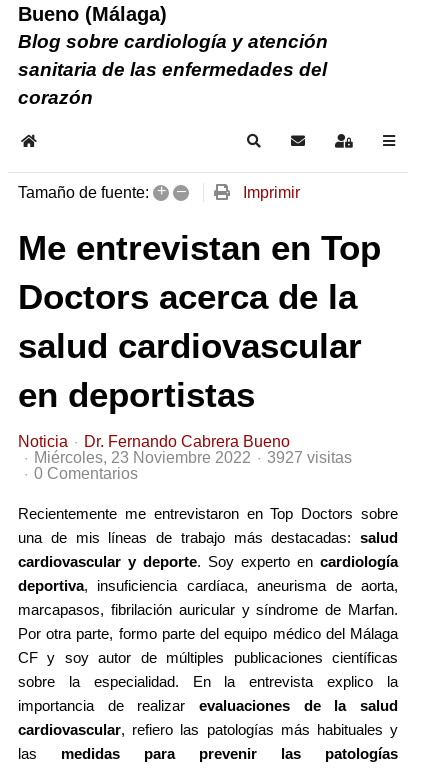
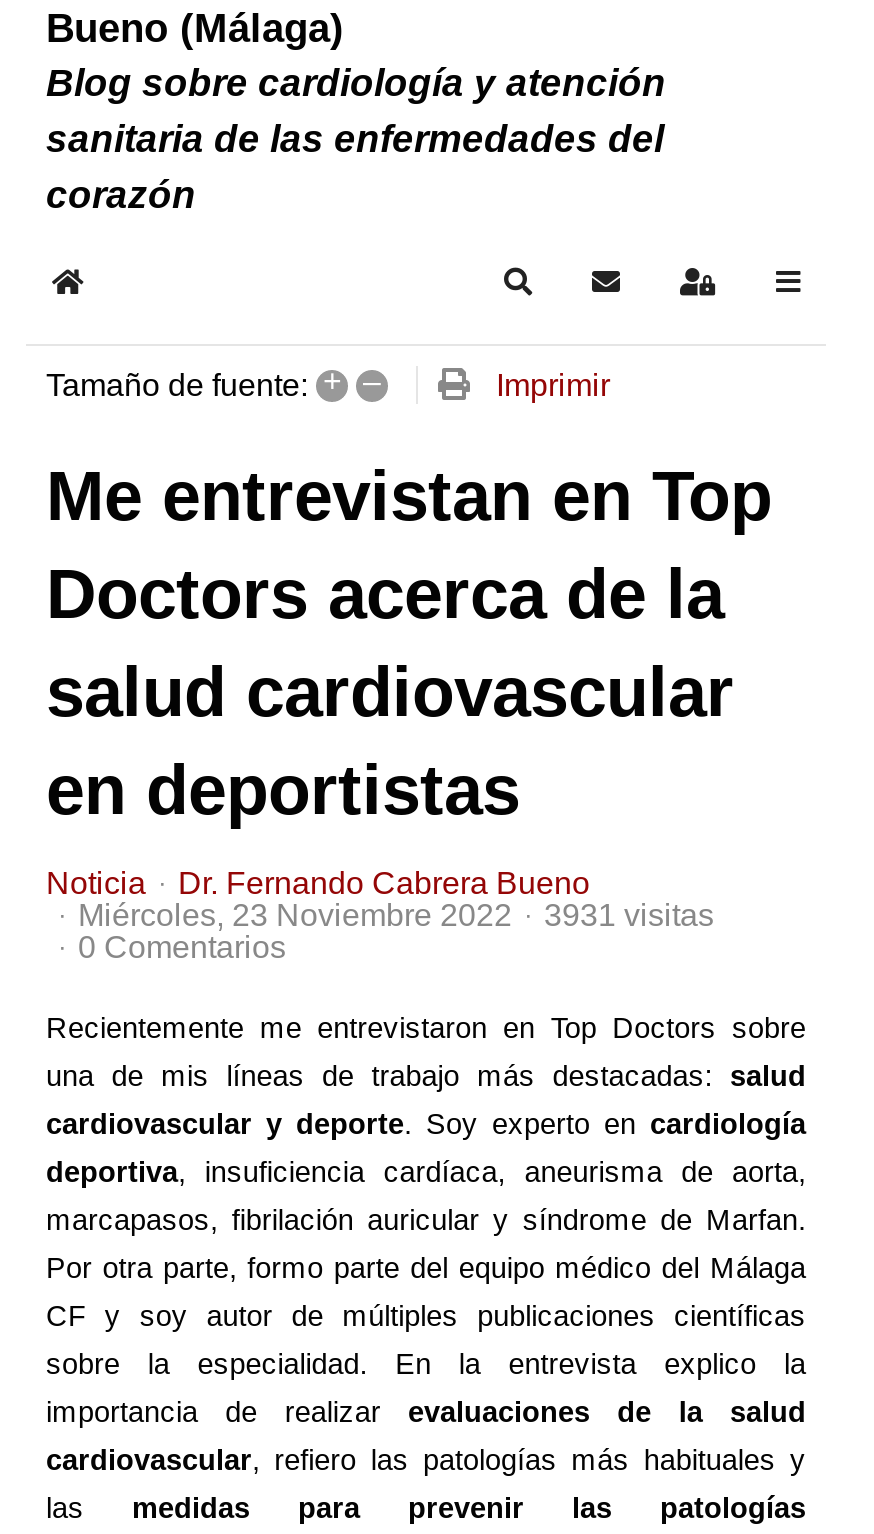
[34,449,352,466] Miércoles, 23 Noviembre 2022 3927 visitas -> [78,899,714,933] Miércoles, 23 Noviembre 2022 3931 visitas

